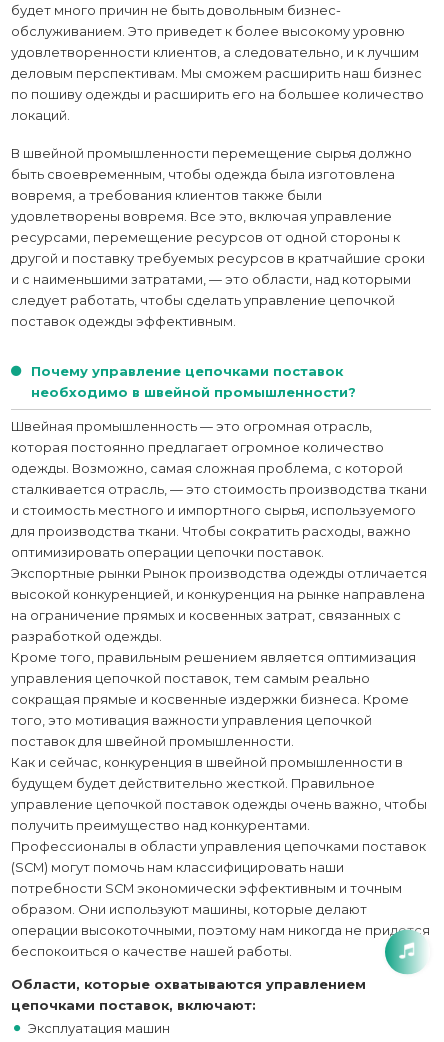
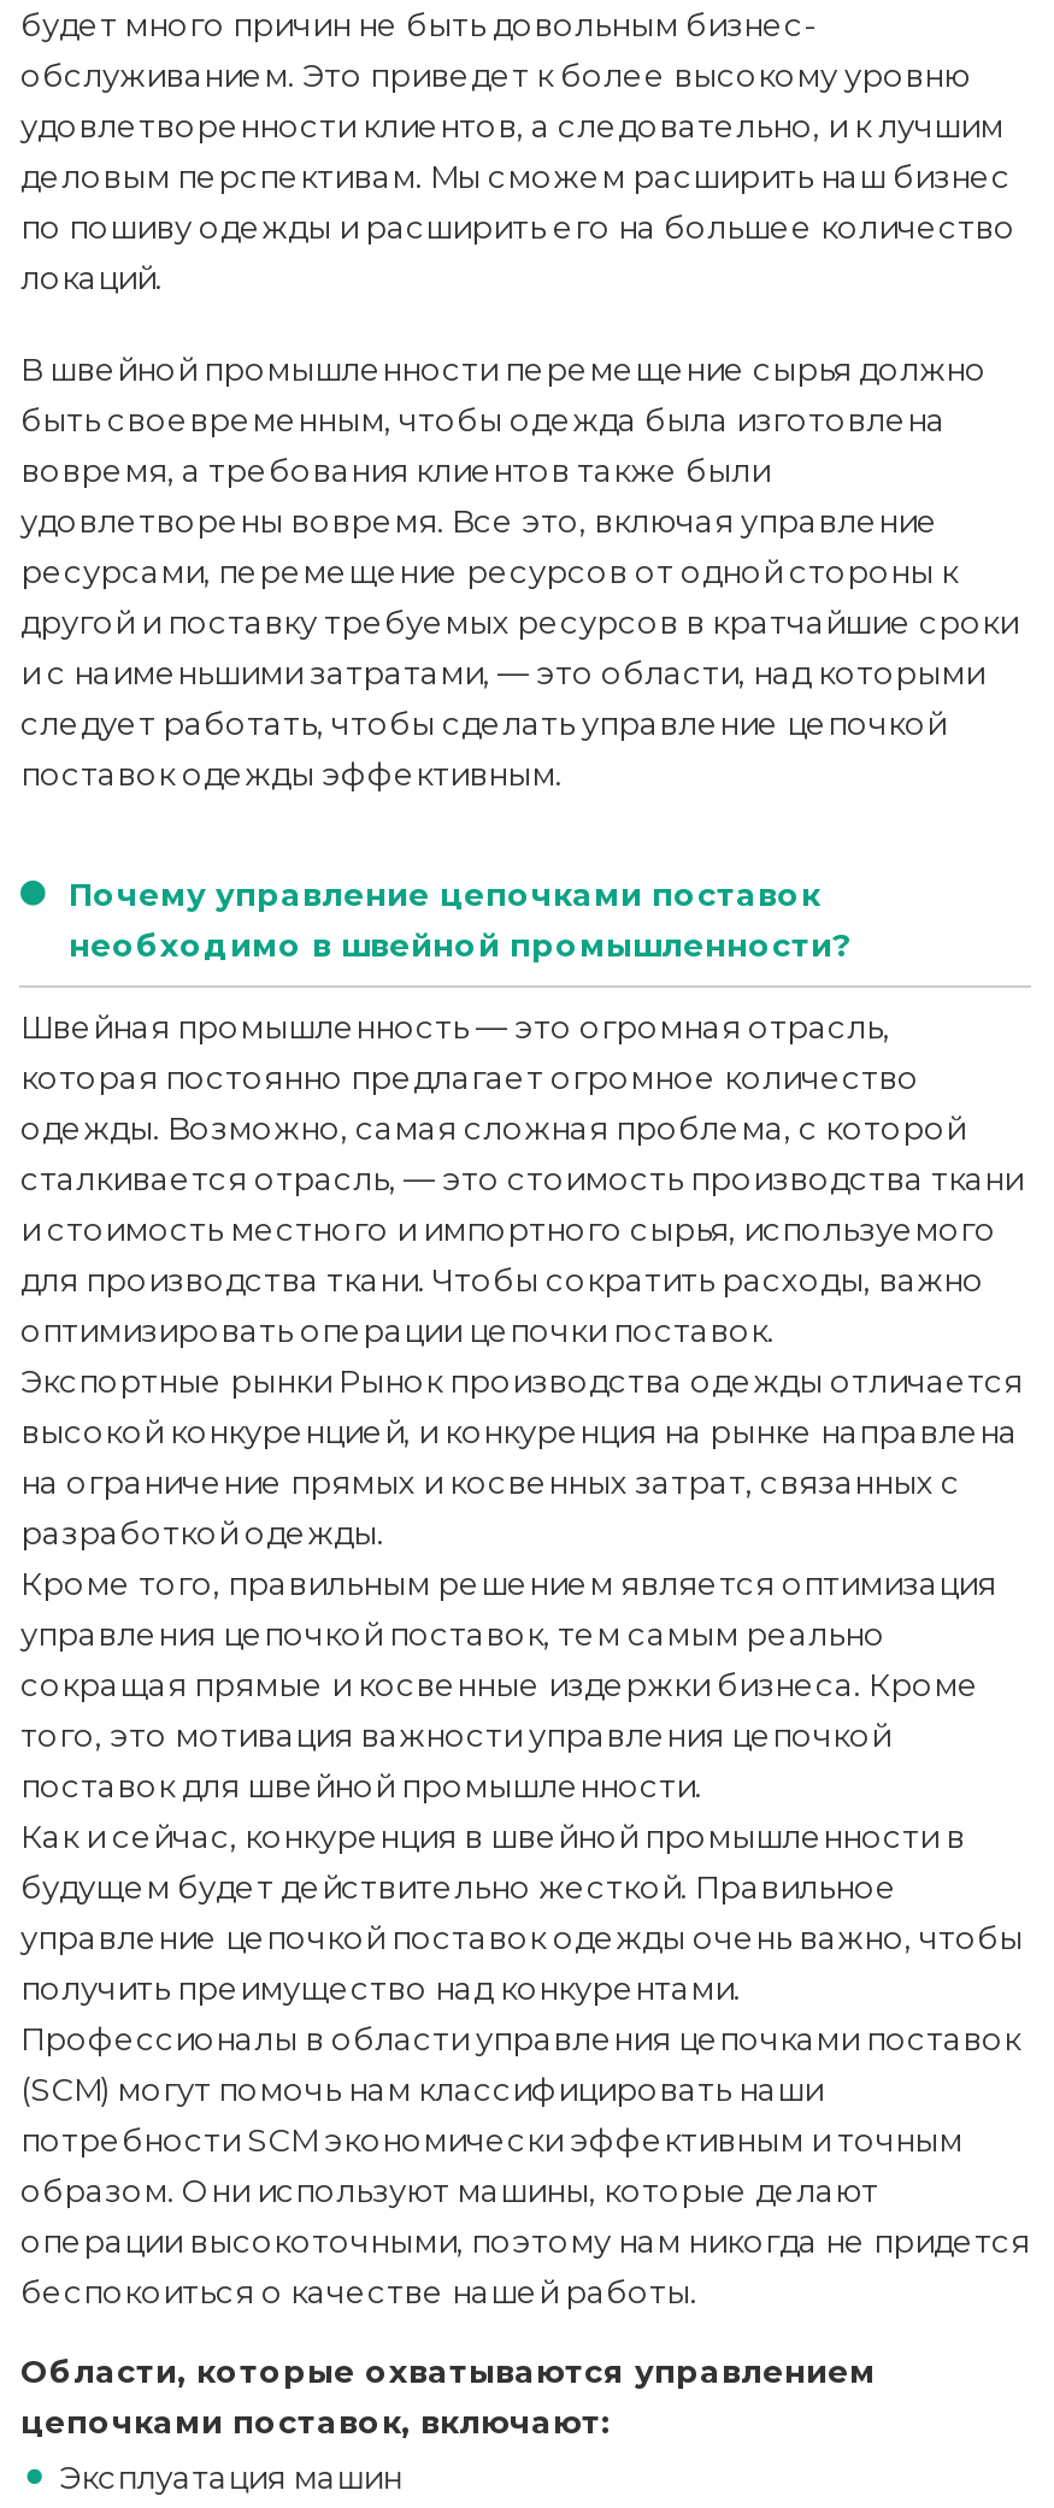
[383,941,427,976] [image] -> none

